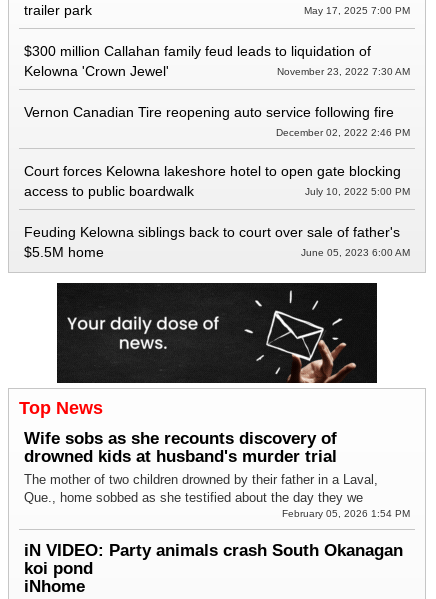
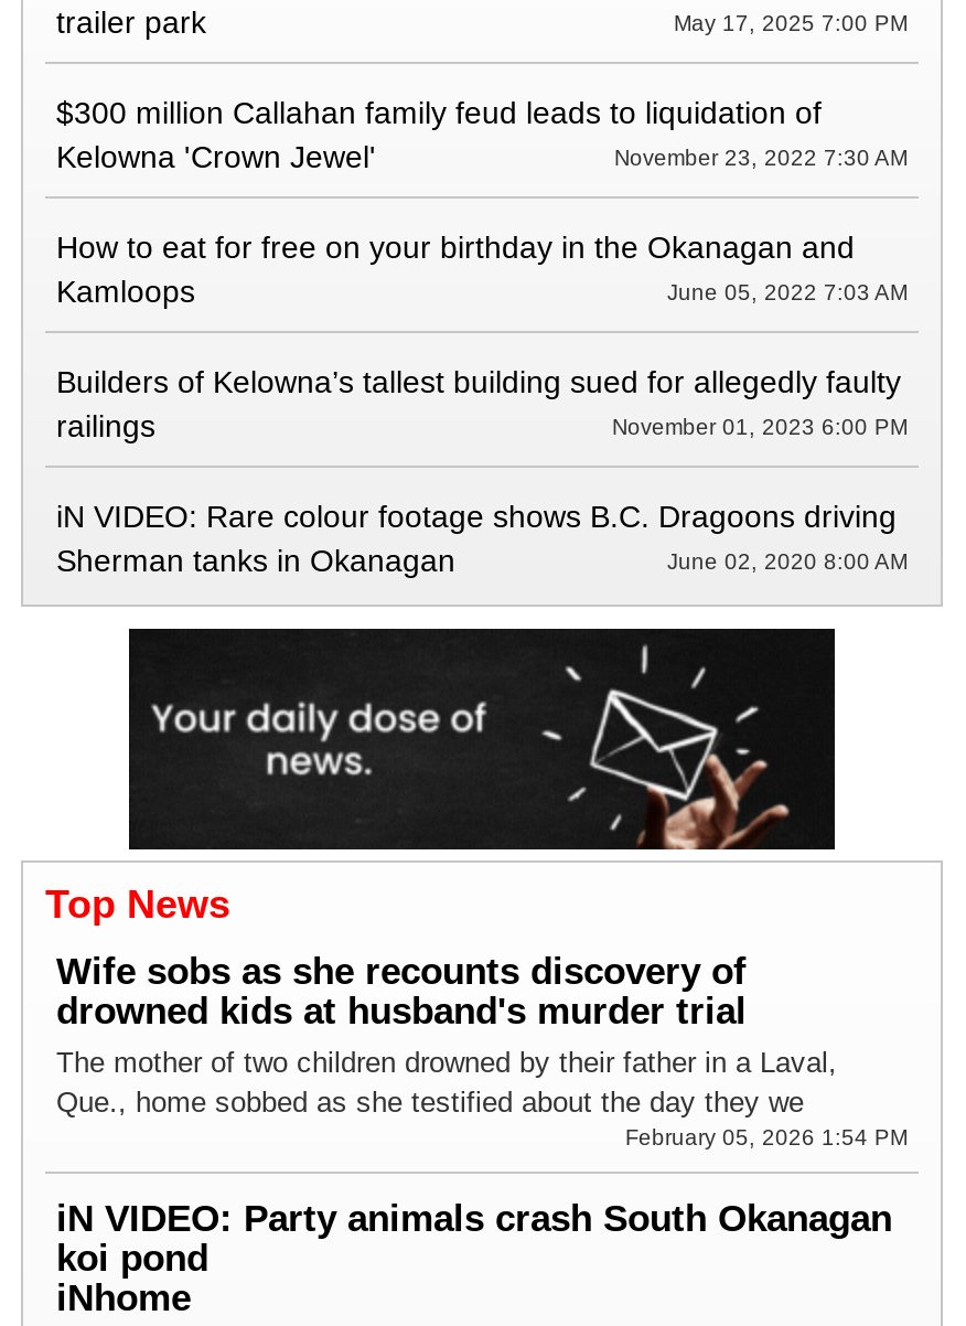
[24,104,410,138] Vernon Canadian Tire reopening auto service following fire | December 02, 2022 2:46 PM -> [56,229,908,309] How to eat for free on your birthday in the Okanagan and | Kamloops | June 05, 2022 7:03 AM
[24,163,410,199] Court forces Kelowna lakeshore hotel to open gate blocking | access to public boardwalk | July 10, 2022 5:00 PM -> [56,364,908,443] Builders of Kelowna’s tallest building sued for allegedly faulty | railings | November 01, 2023 6:00 PM
[24,224,410,260] Feuding Kelowna siblings back to court over sale of father's | $5.5M home | June 05, 2023 6:00 AM -> [56,499,908,578] iN VIDEO: Rare colour footage shows B.C. Dragoons driving | Sherman tanks in Okanagan | June 02, 2020 8:00 AM

